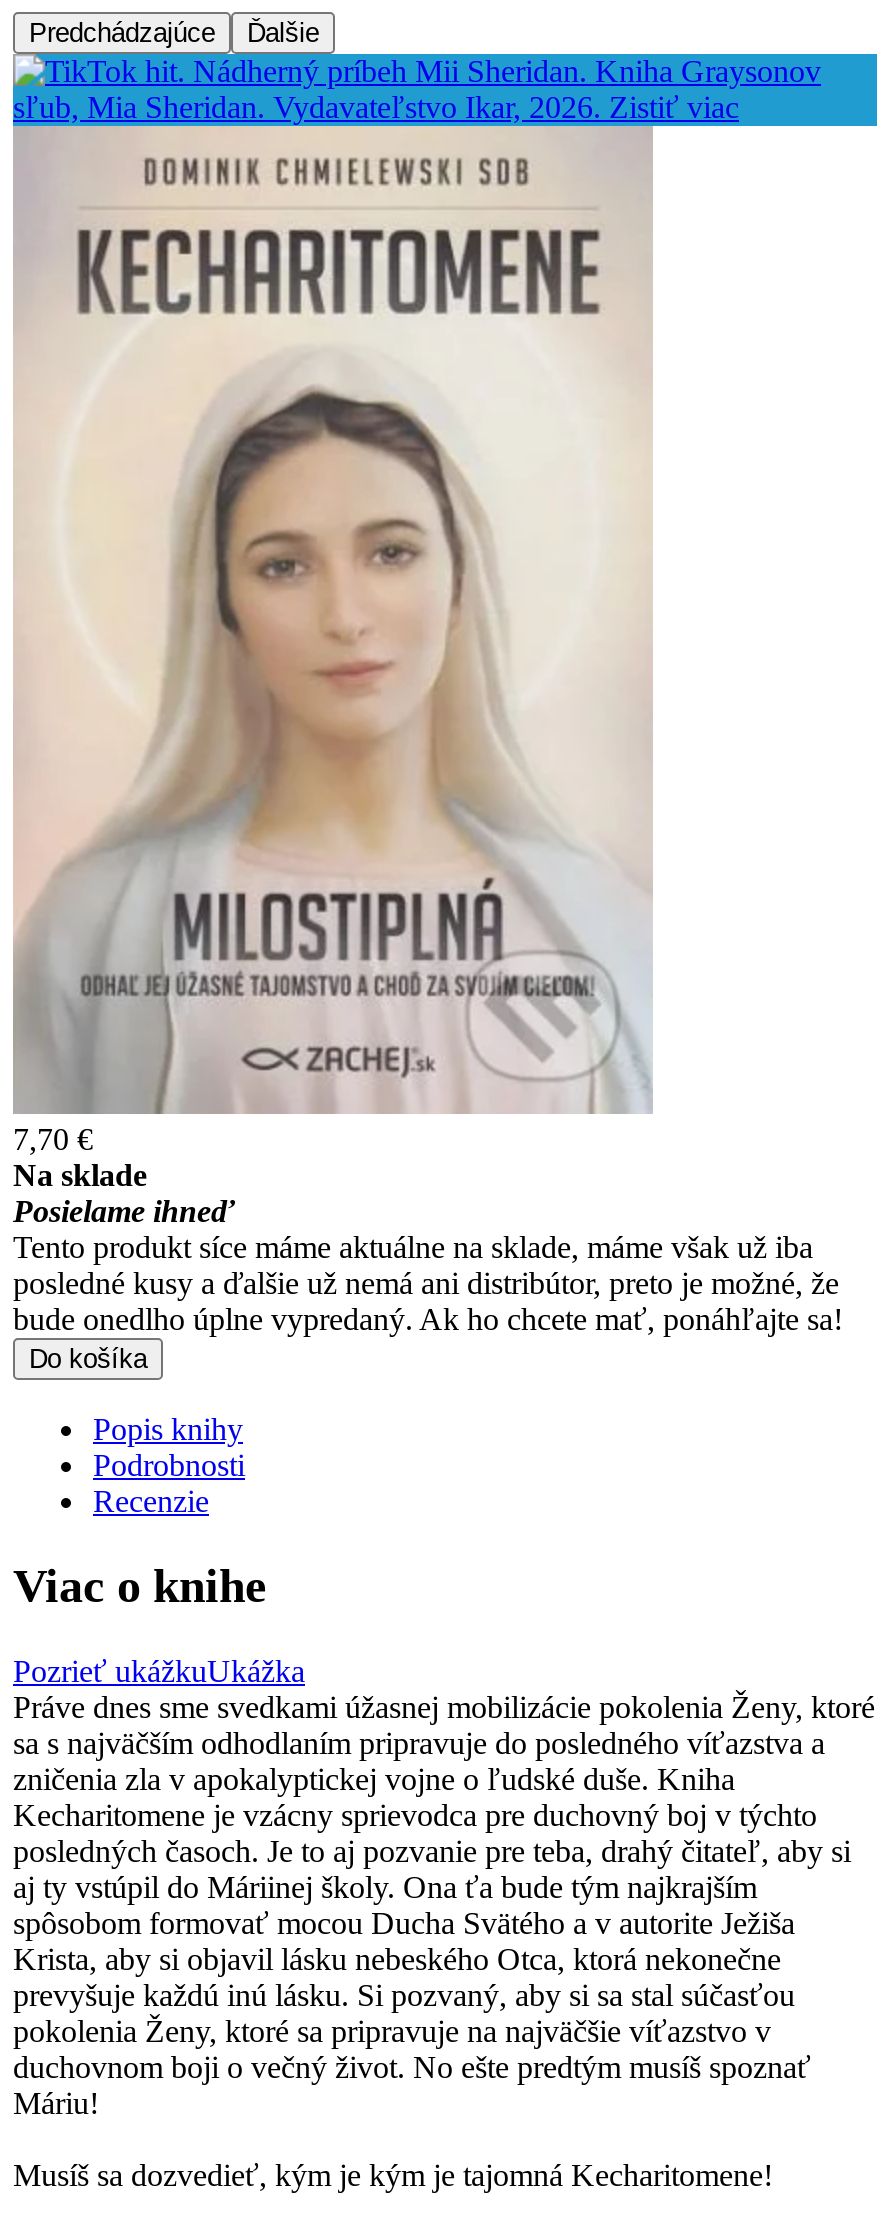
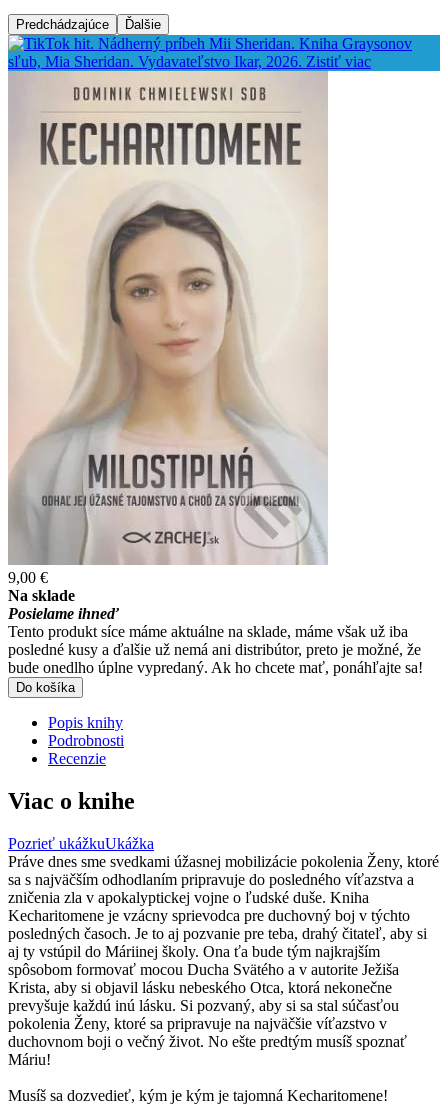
[13,1121,93,1155] 7,70 € -> [8,569,48,586] 9,00 €

